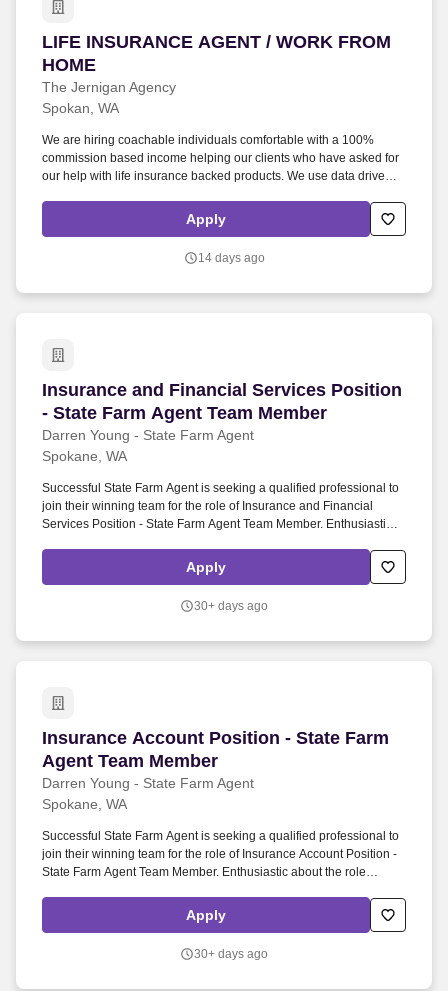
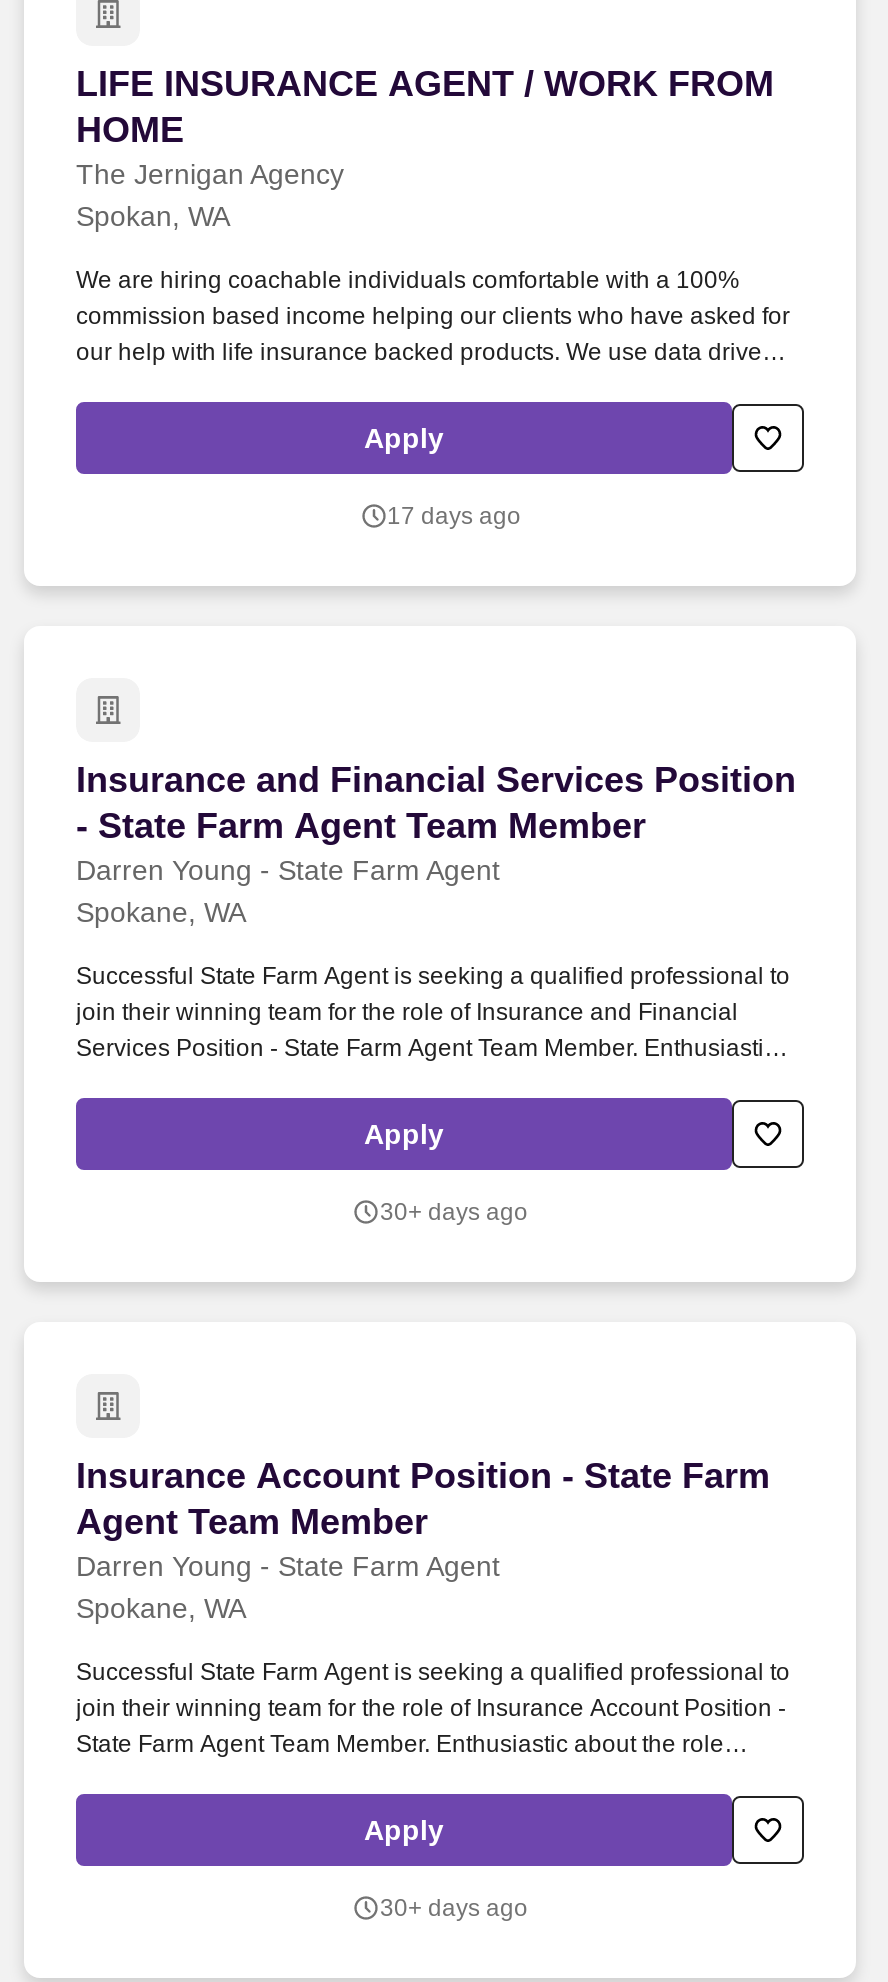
[197,251,264,265] 14 days ago -> [387,502,521,530] 17 days ago

